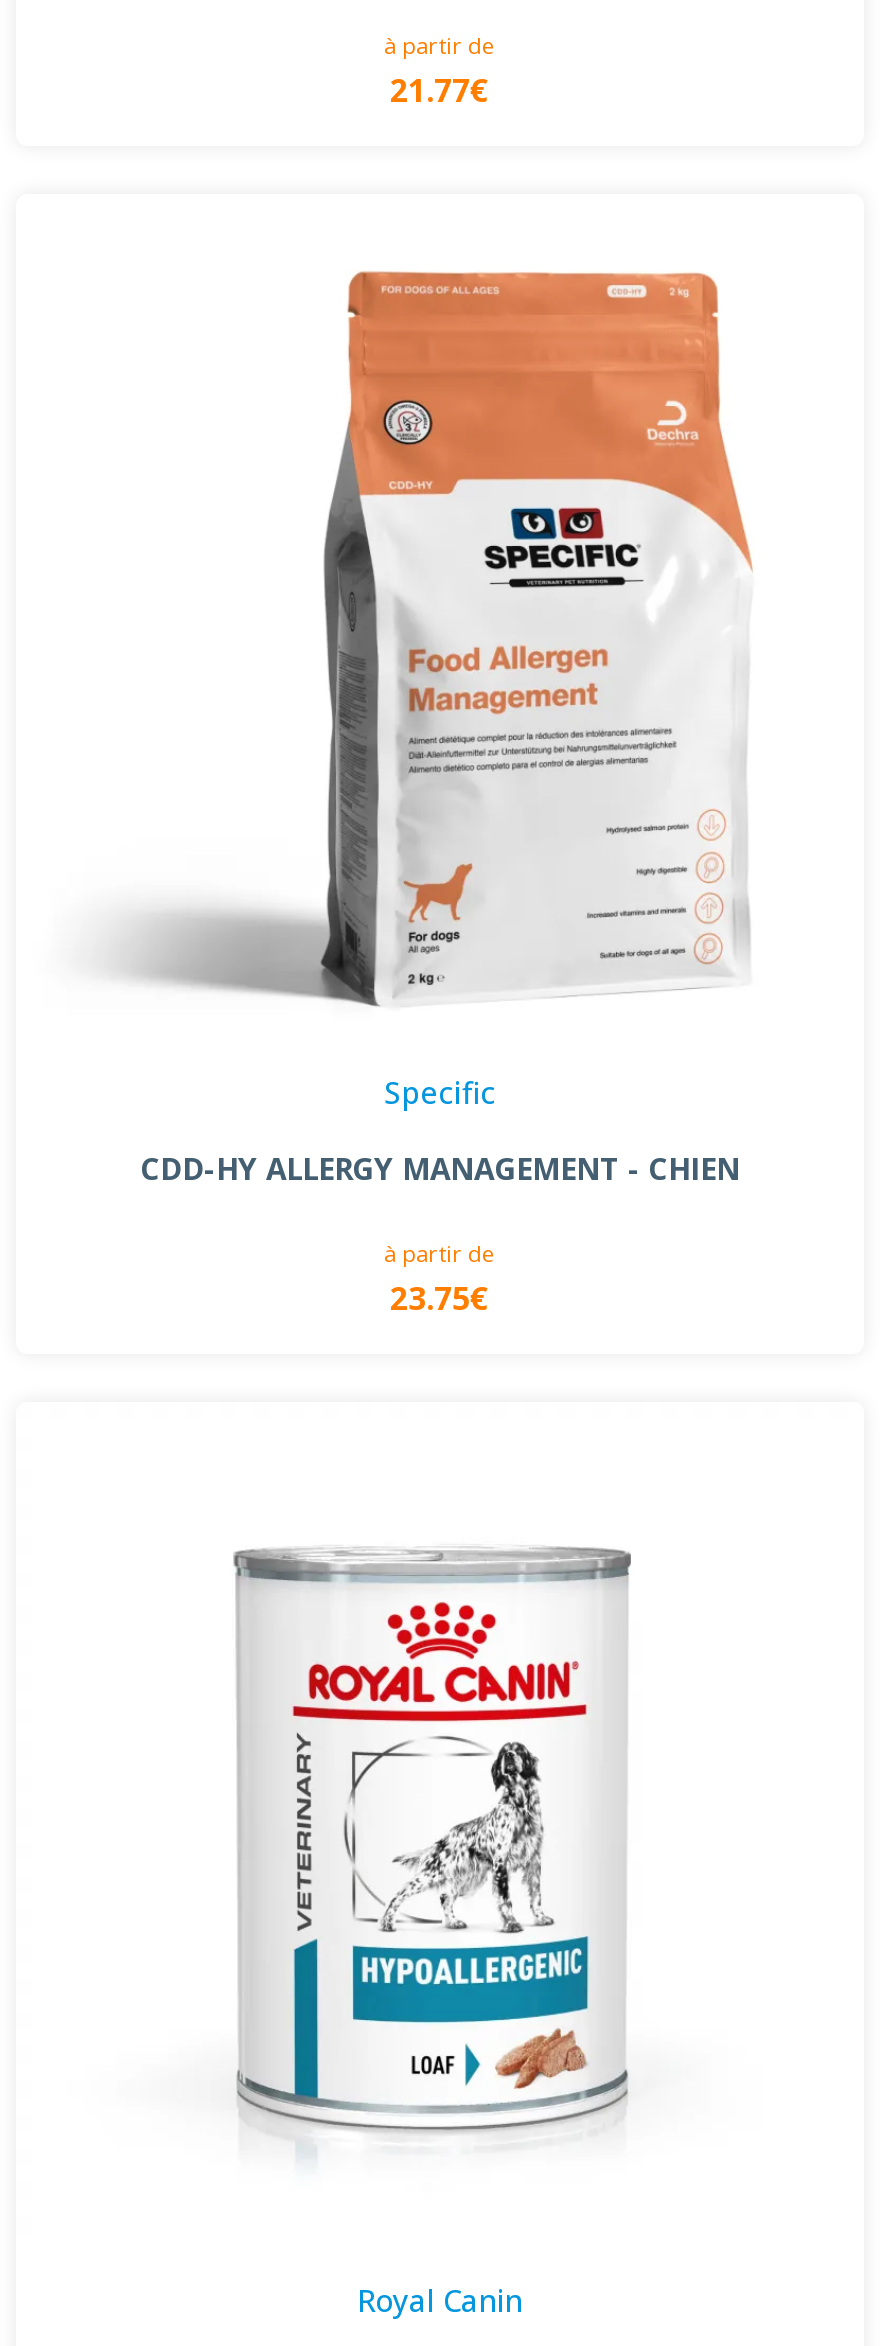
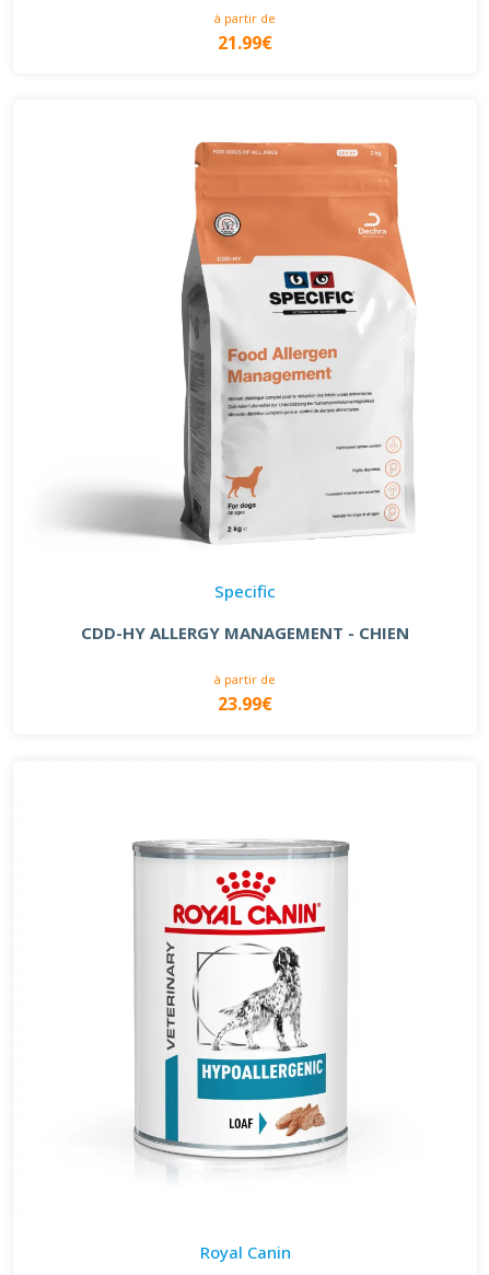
[390,68,490,112] 21.77€ -> [218,30,272,55] 21.99€
[390,1276,490,1320] 23.75€ -> [218,691,272,716] 23.99€

